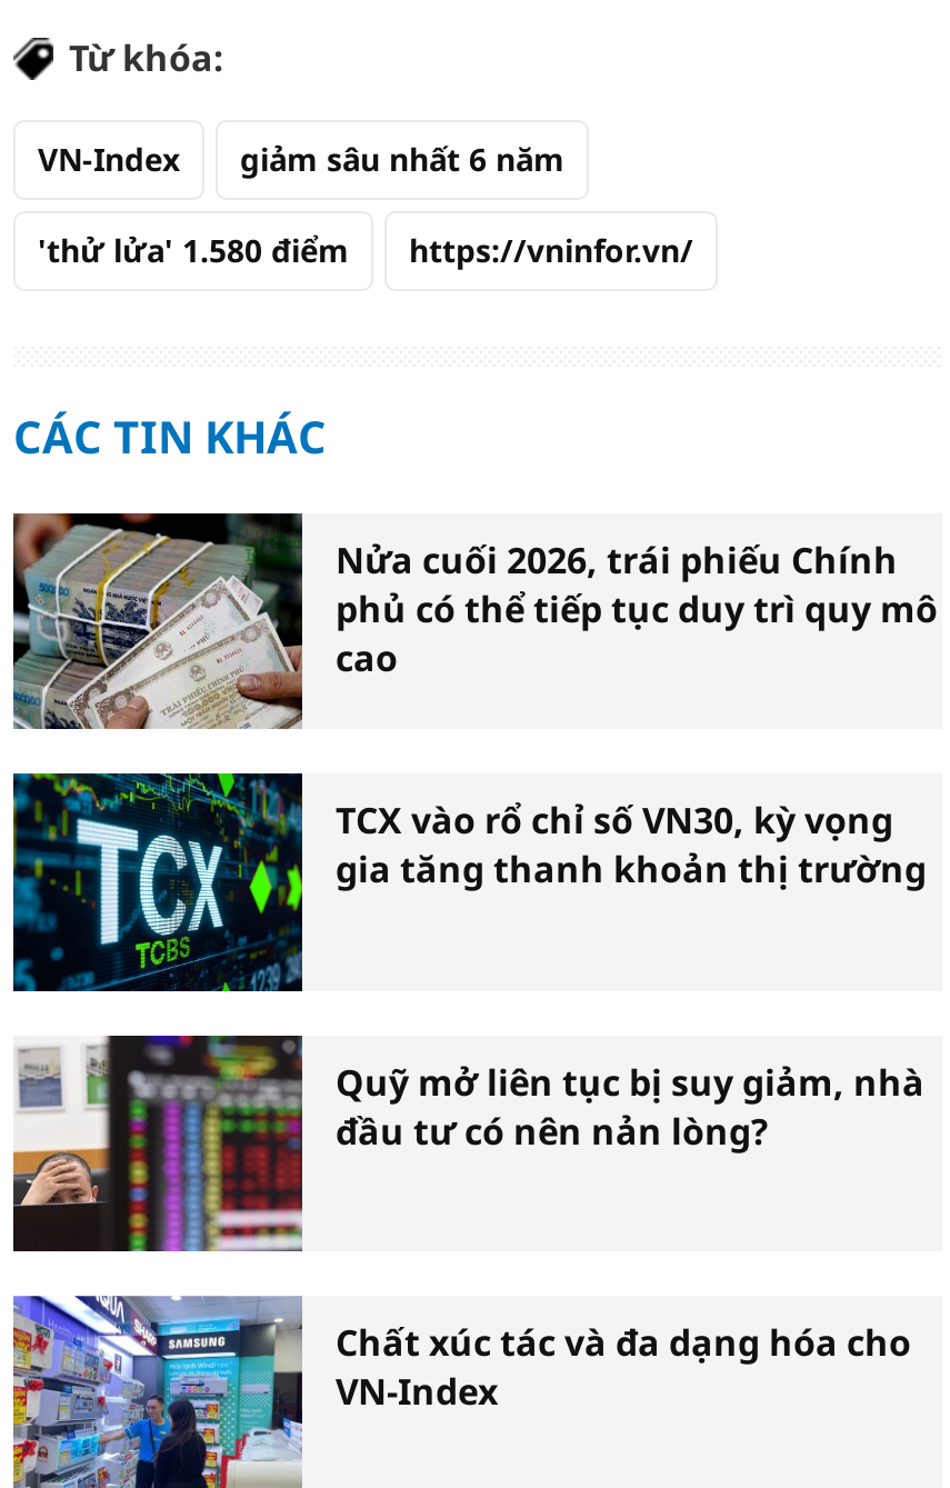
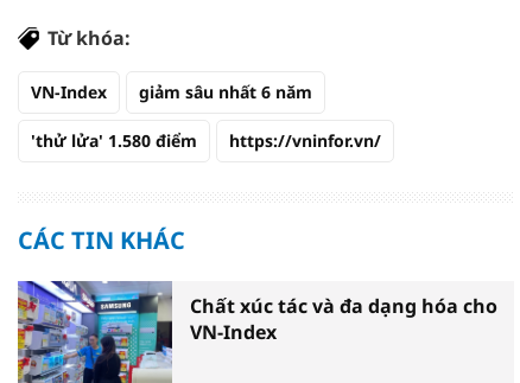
[11,511,938,894] [image] | Nửa cuối 2026, trái phiếu Chính | phủ có thể tiếp tục duy trì quy mô | cao | TCX vào rổ chỉ số VN30, kỳ vọng | gia tăng thanh khoản thị trường -> none
[11,769,304,993] [image] -> none
[13,1033,924,1254] [image] | Quỹ mở liên tục bị suy giảm, nhà | đầu tư có nên nản lòng? -> none

